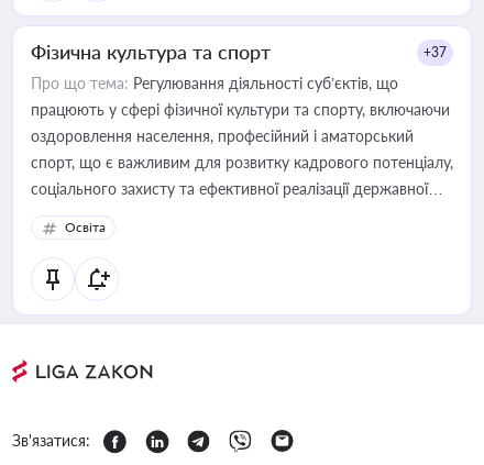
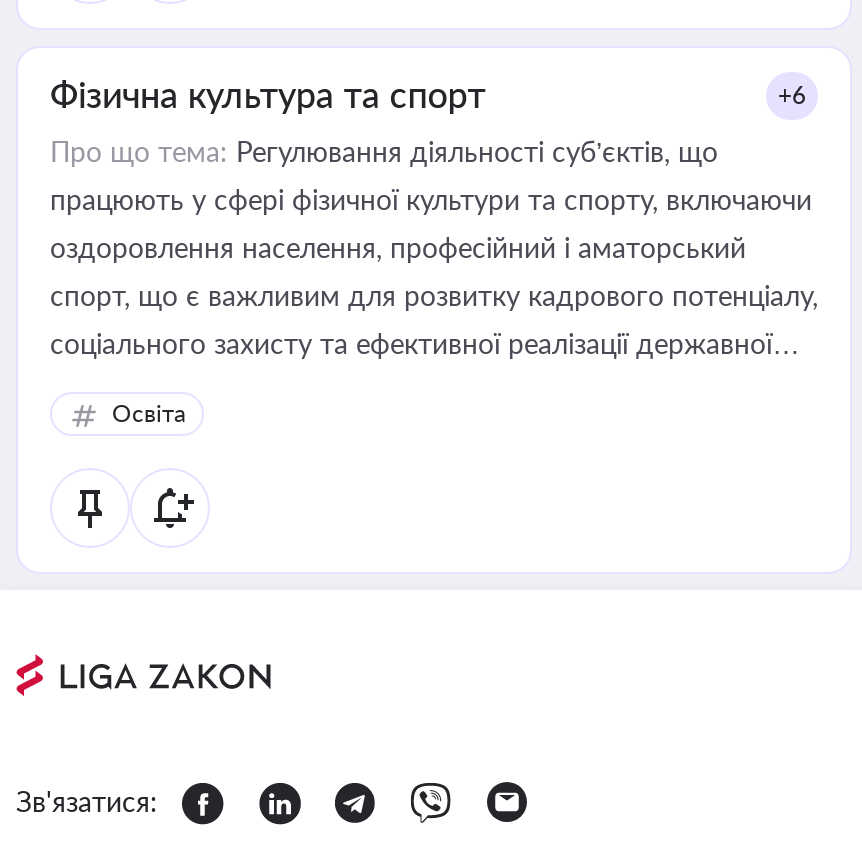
[424,44,447,60] +37 -> [778,80,806,110] +6

